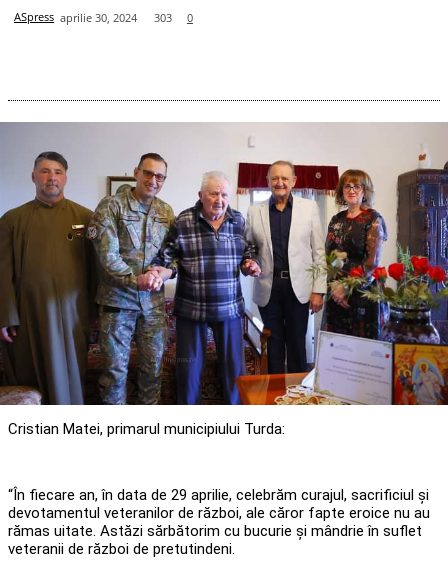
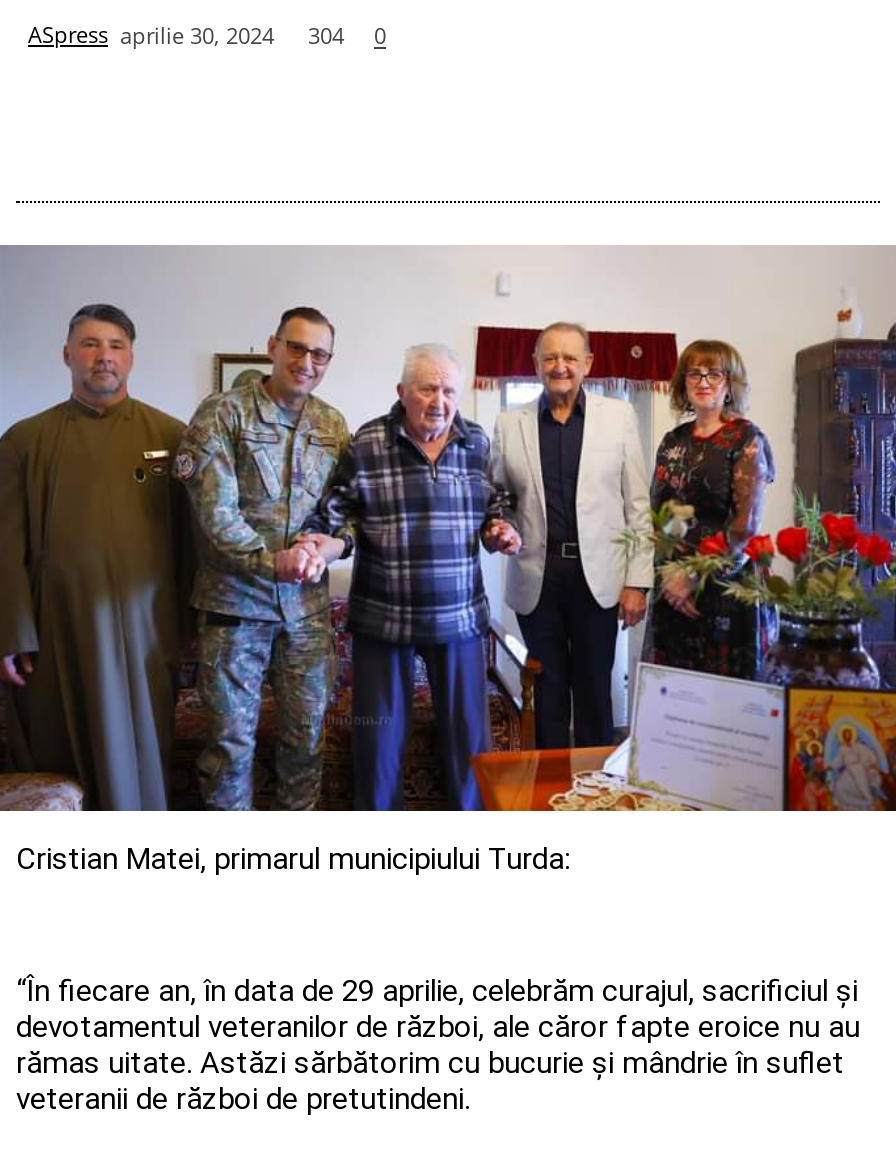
[14,9,193,25] ASpress aprilie 30, 2024 303 0 -> [28,20,386,51] ASpress aprilie 30, 2024 304 0

